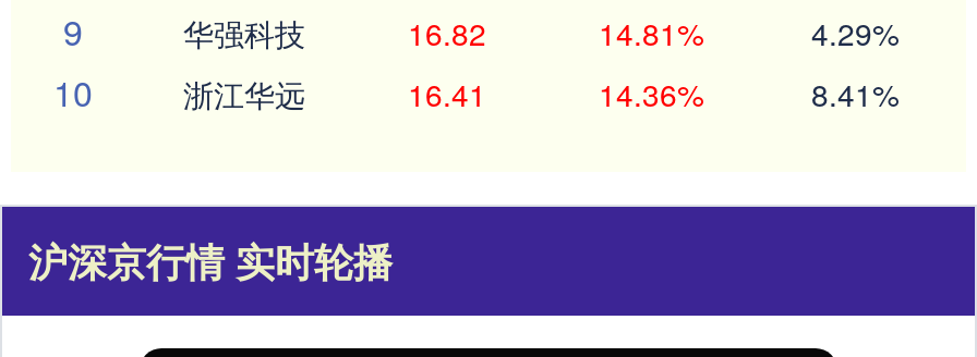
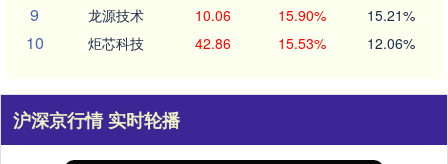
[183,11,898,54] 华强科技 | 16.82 | 14.81% | 4.29% -> [88,5,414,25] 龙源技术 | 10.06 | 15.90% | 15.21%
[183,72,898,115] 浙江华远 | 16.41 | 14.36% | 8.41% -> [88,33,414,53] 炬芯科技 | 42.86 | 15.53% | 12.06%

